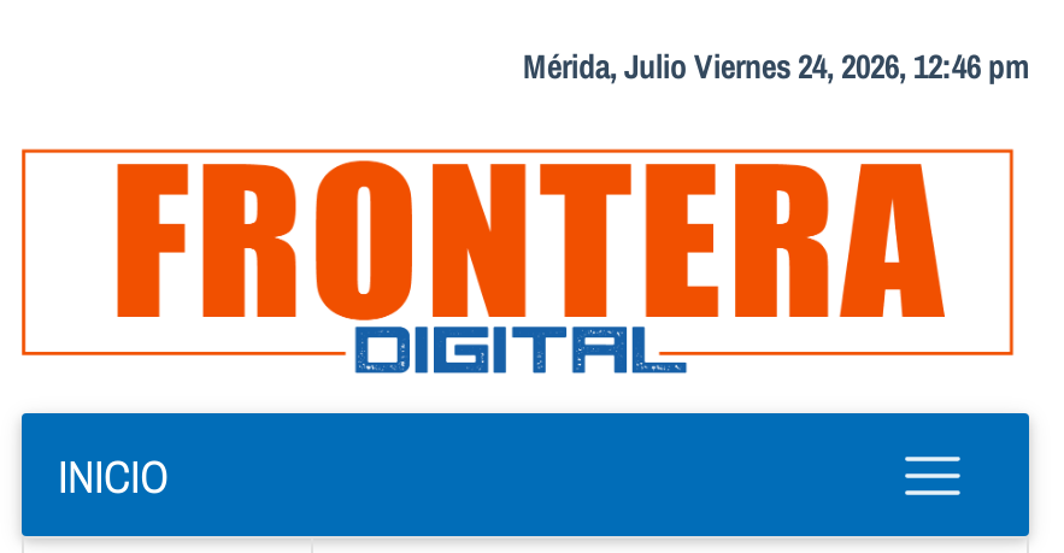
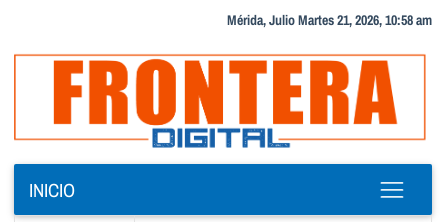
[523,47,1029,86] Mérida, Julio Viernes 24, 2026, 12:46 pm -> [227,12,432,28] Mérida, Julio Martes 21, 2026, 10:58 am

